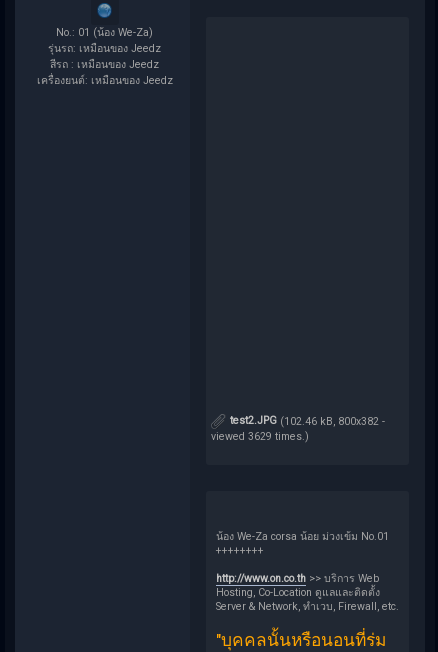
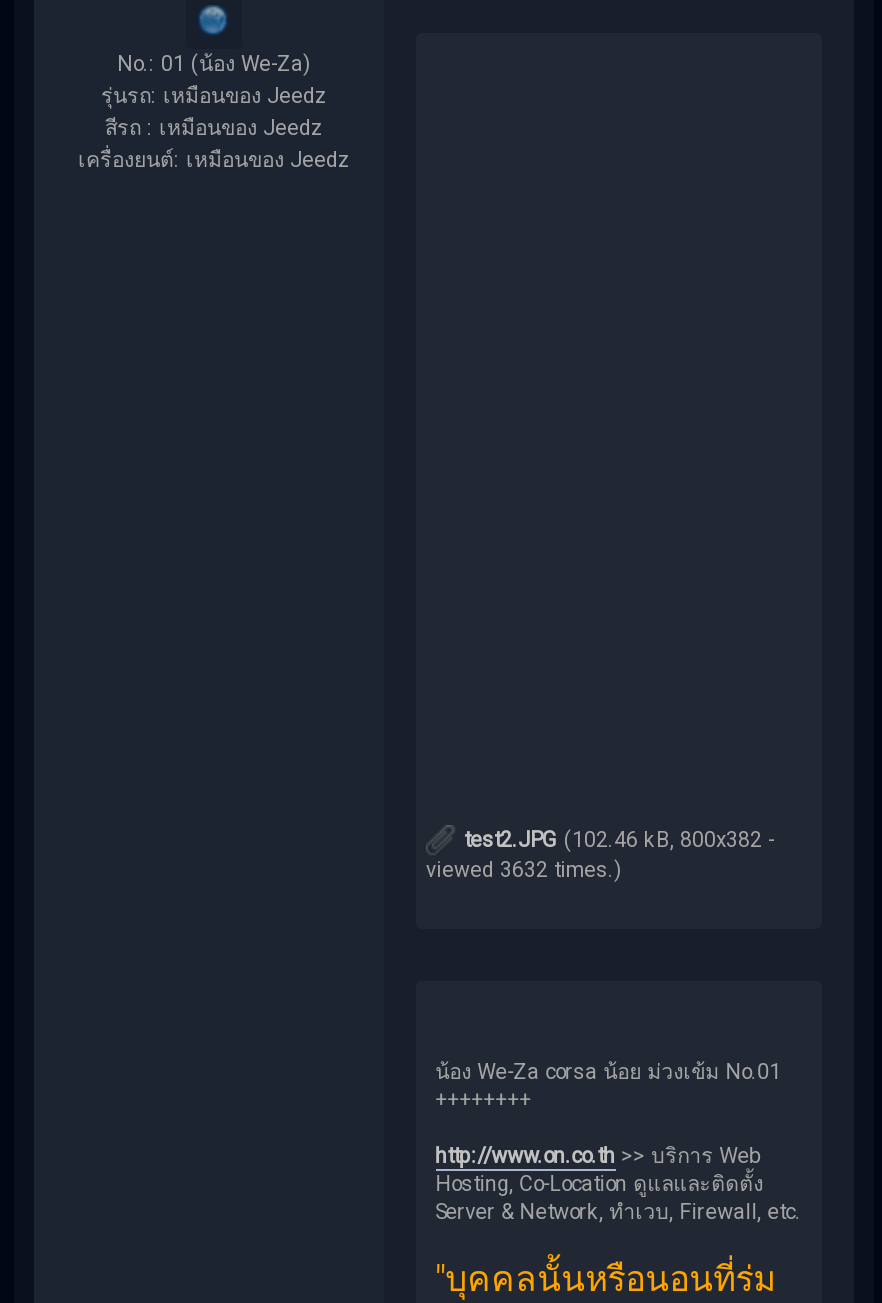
[211,430,309,443] viewed 3629 times.) -> [426,858,622,884] viewed 3632 times.)

